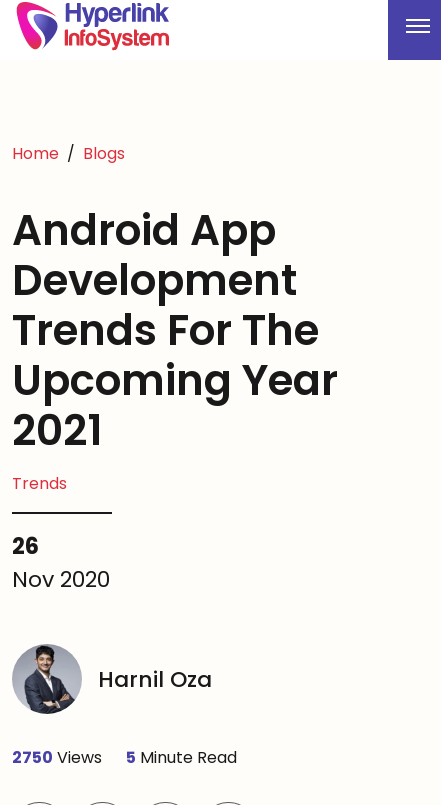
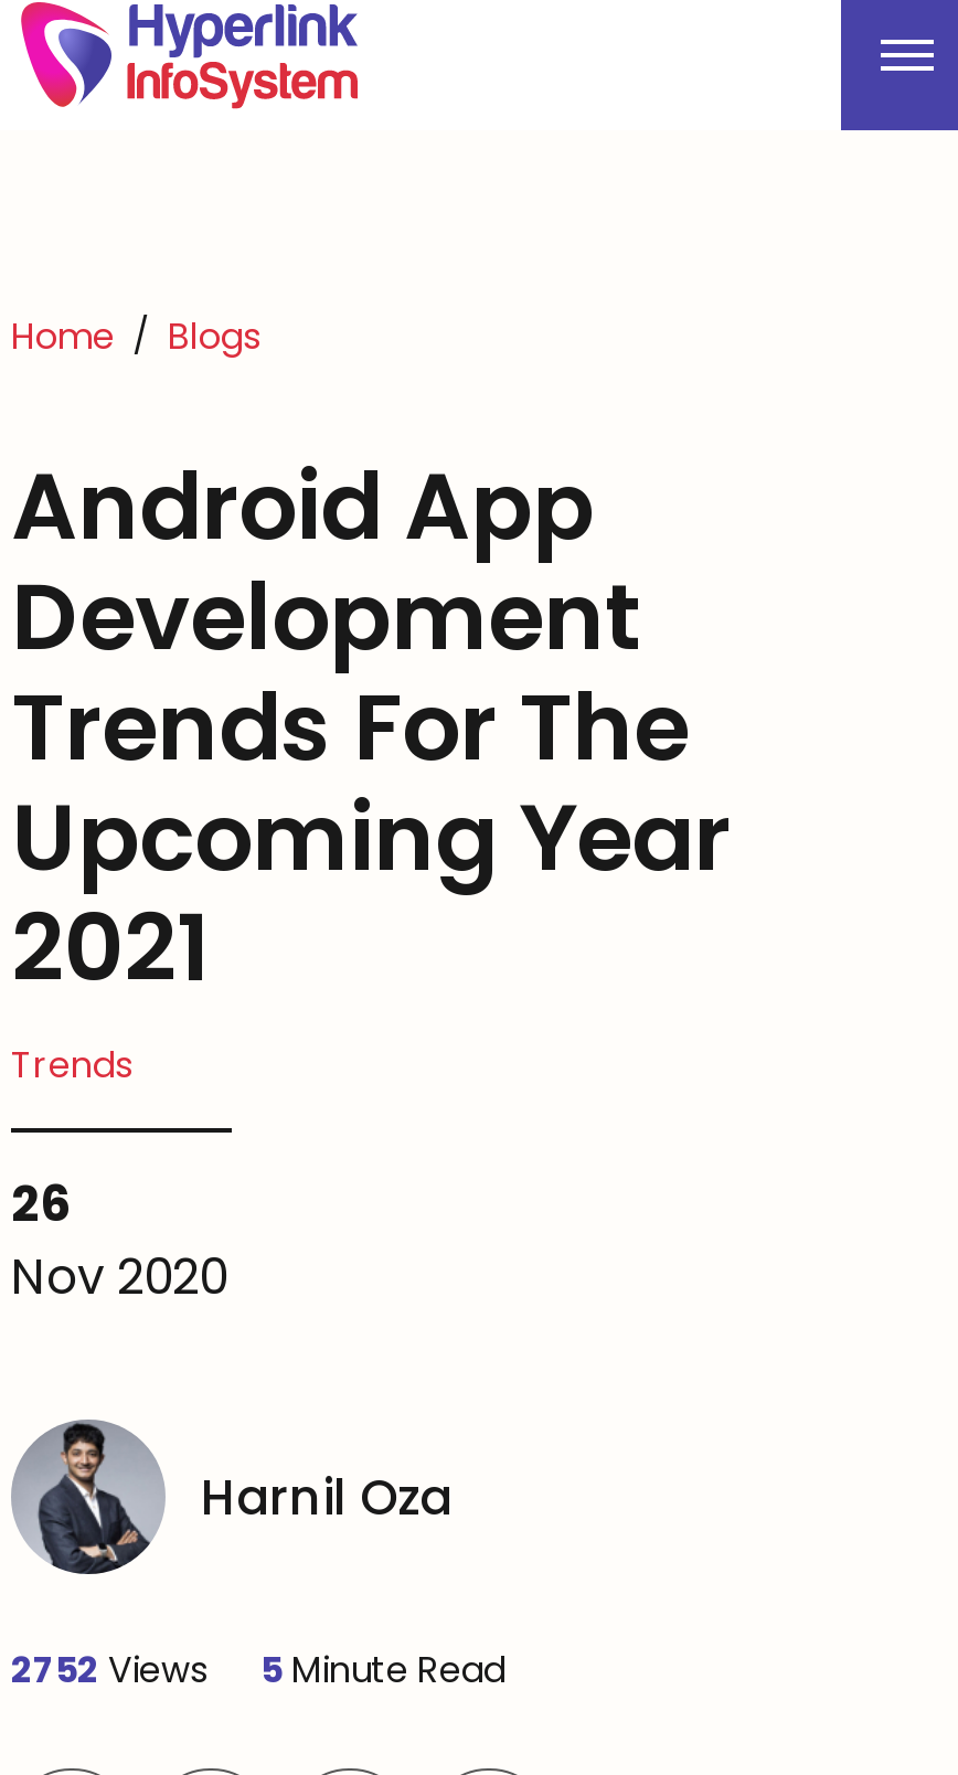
[12,746,237,769] 2750 Views 5 Minute Read -> [11,1645,505,1696] 2752 Views 5 Minute Read

